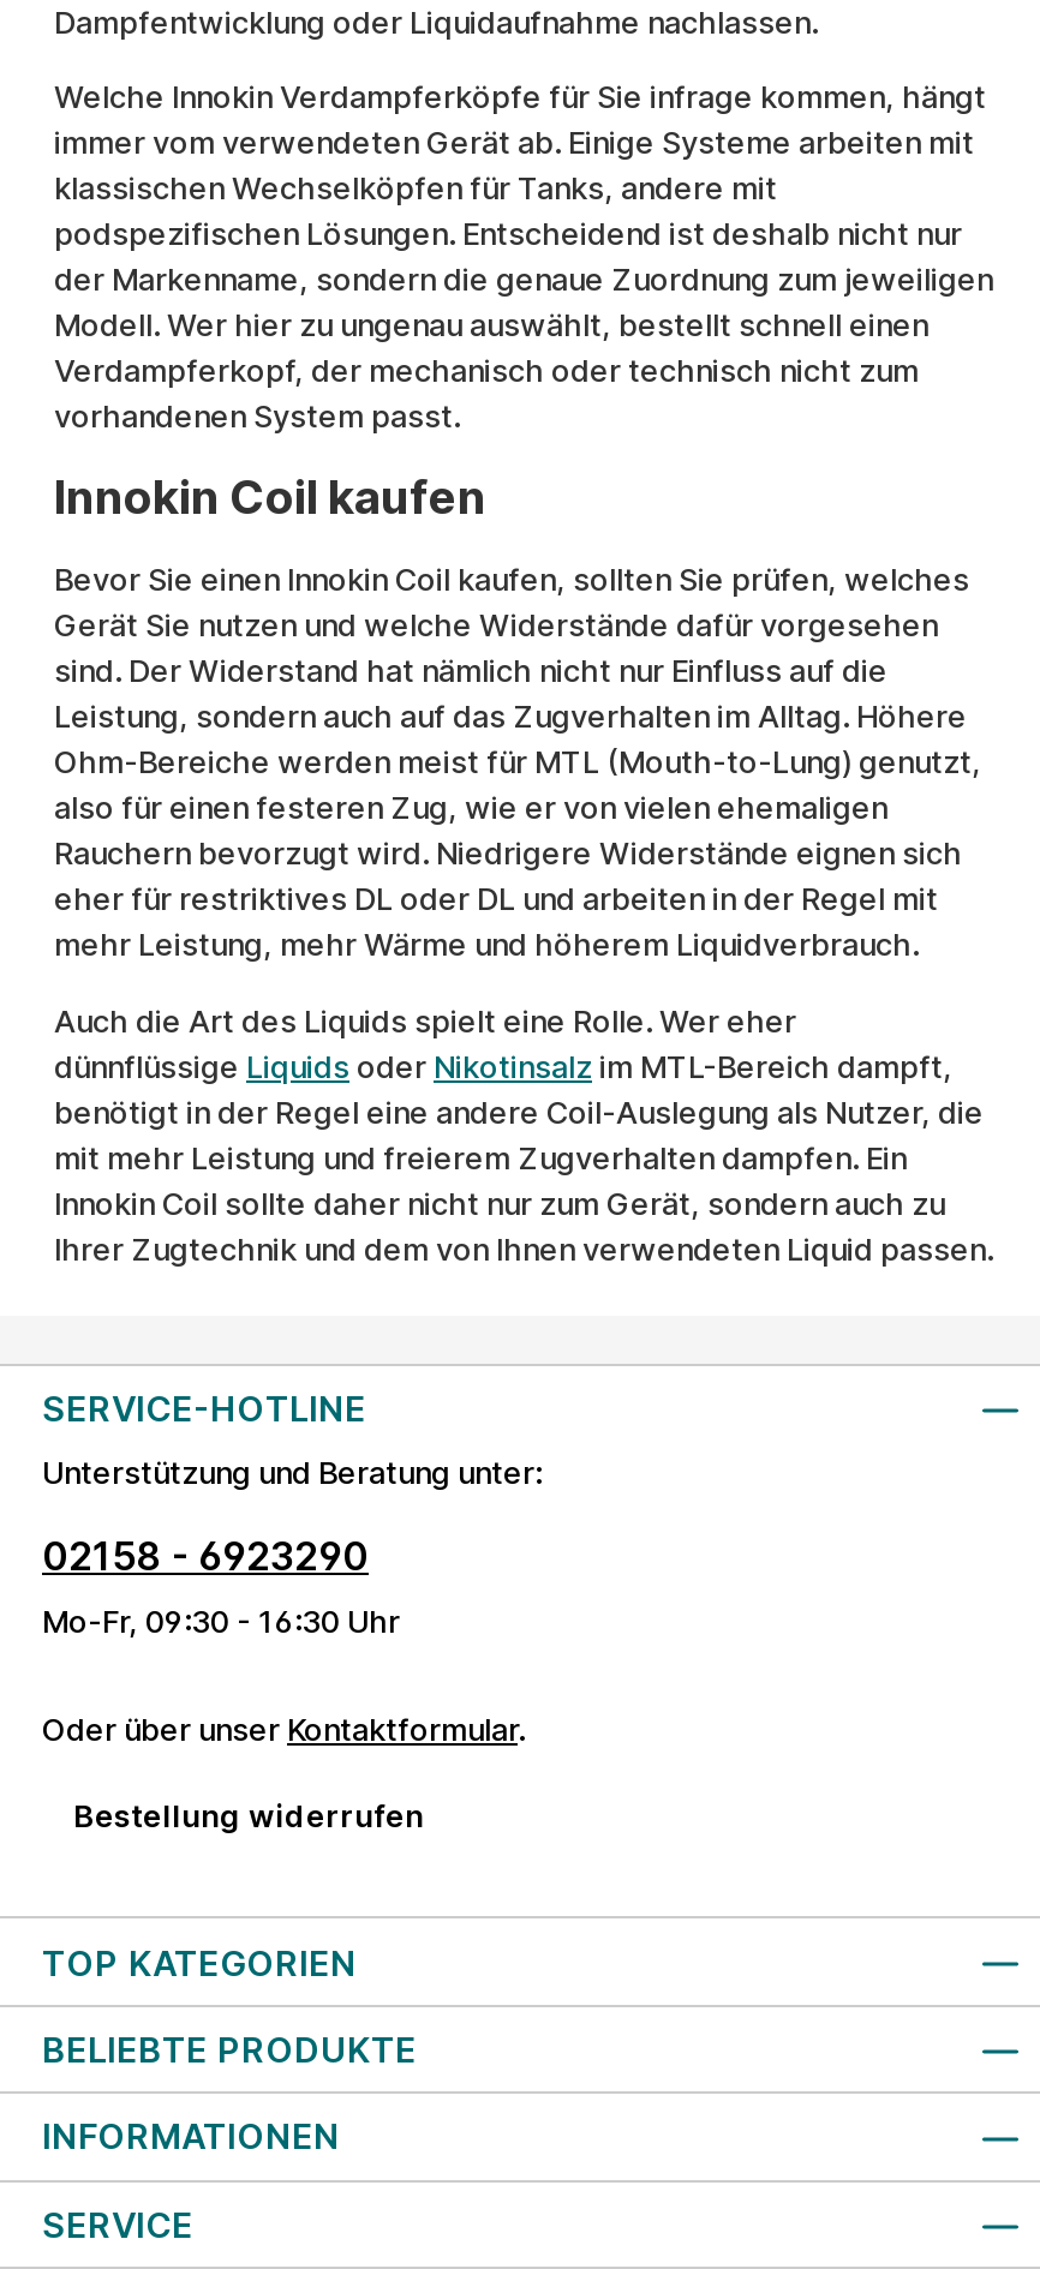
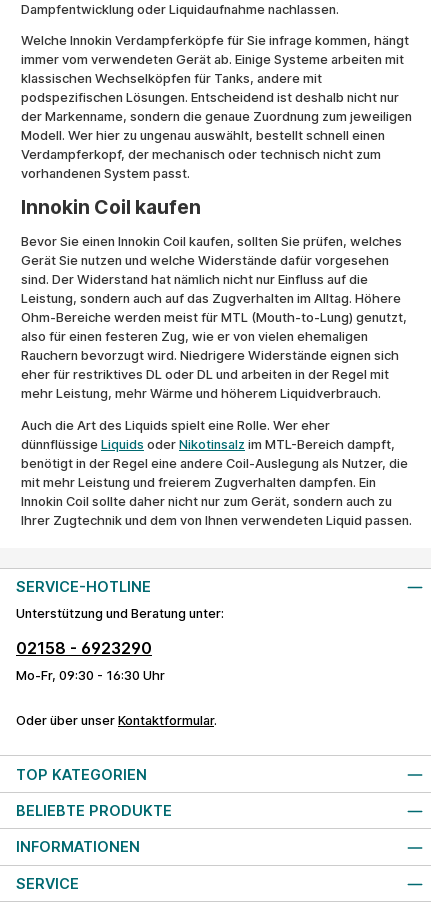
[73,1798,424,1834] Bestellung widerrufen -> none

